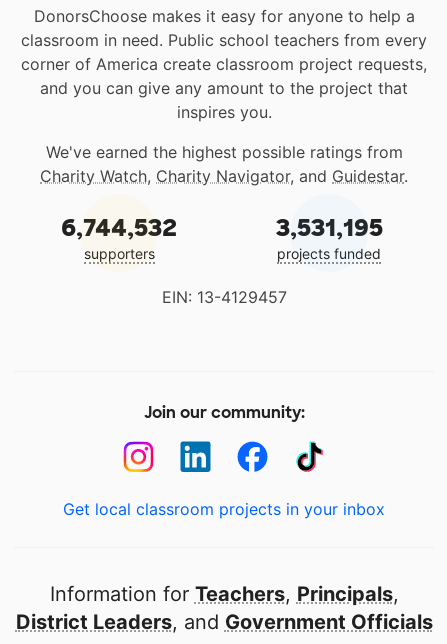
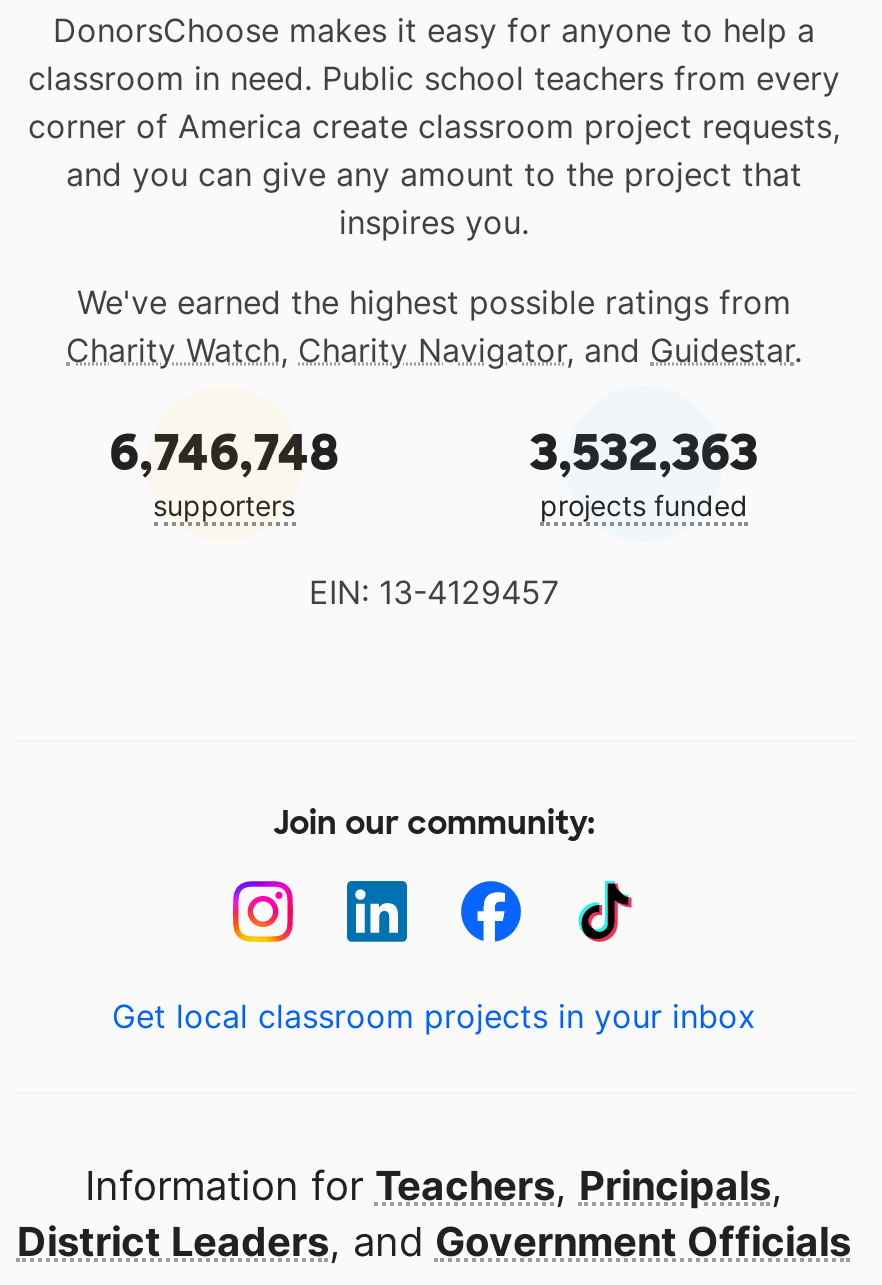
[61,212,177,243] 6,744,532 -> [109,422,339,484] 6,746,748
[275,212,382,243] 3,531,195 -> [530,422,758,484] 3,532,363

